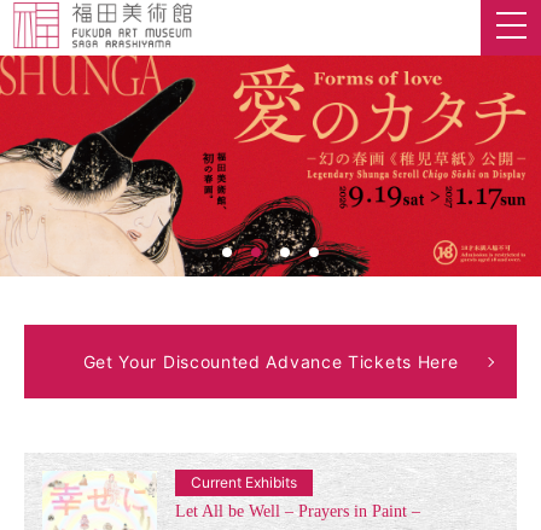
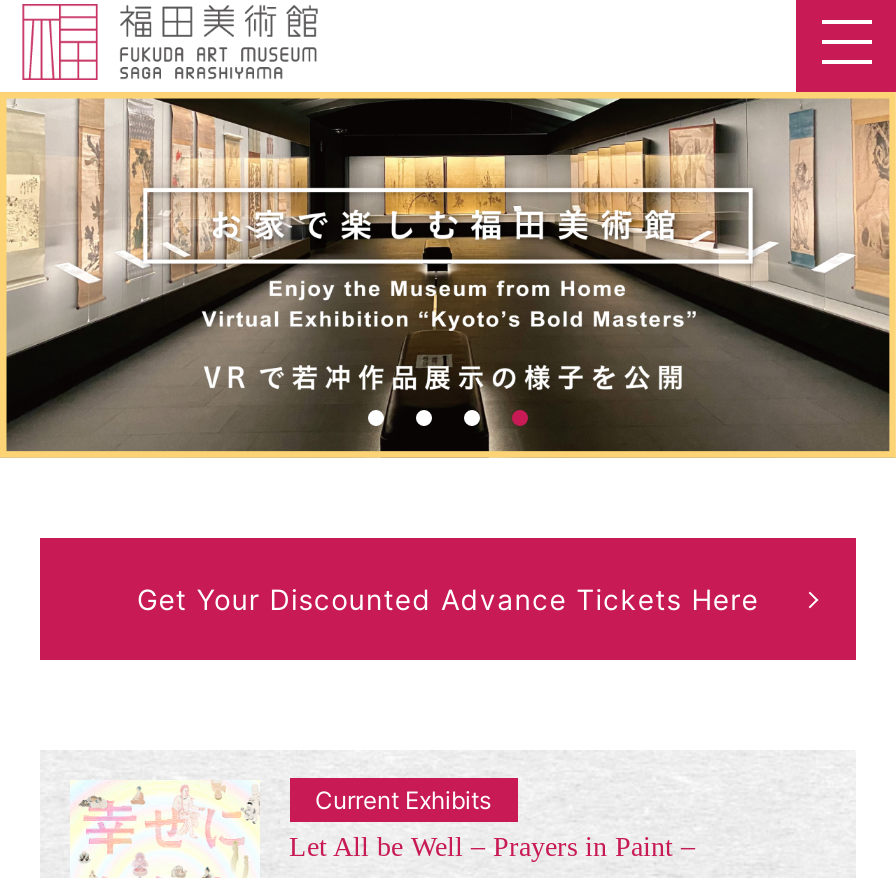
[4,54,537,278] [image] -> [6,90,890,458] [image]

